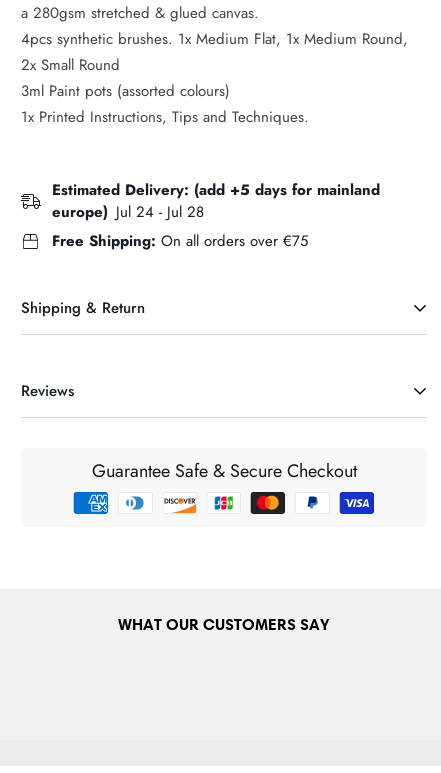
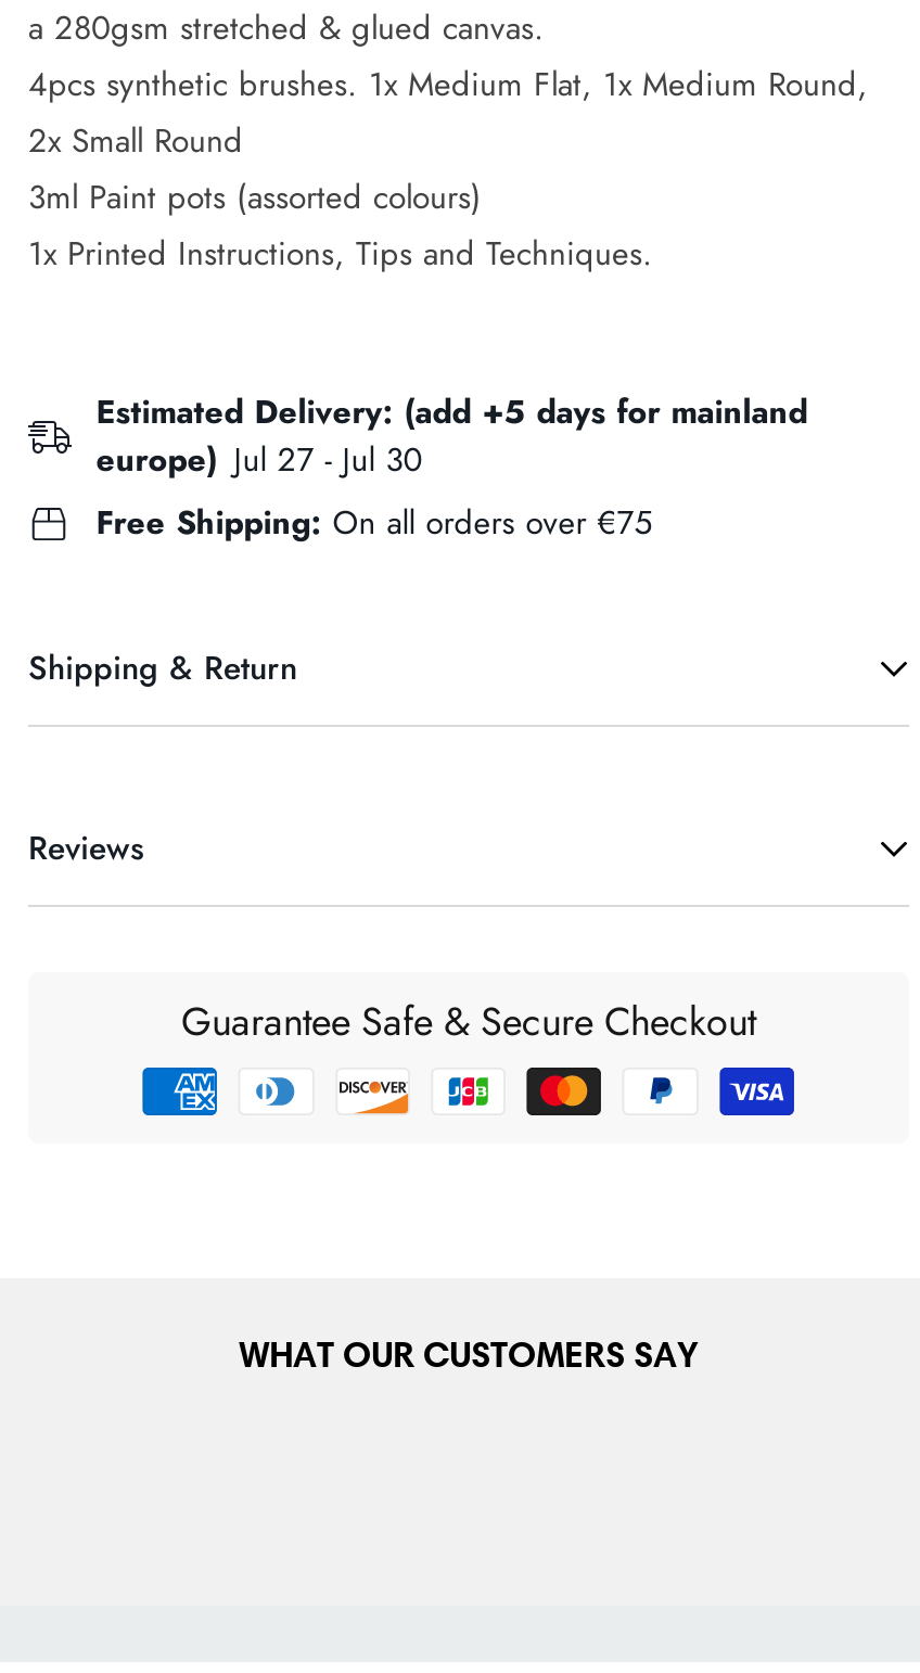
[52,201,204,223] europe) Jul 24 - Jul 28 -> [96,435,423,483] europe) Jul 27 - Jul 30

